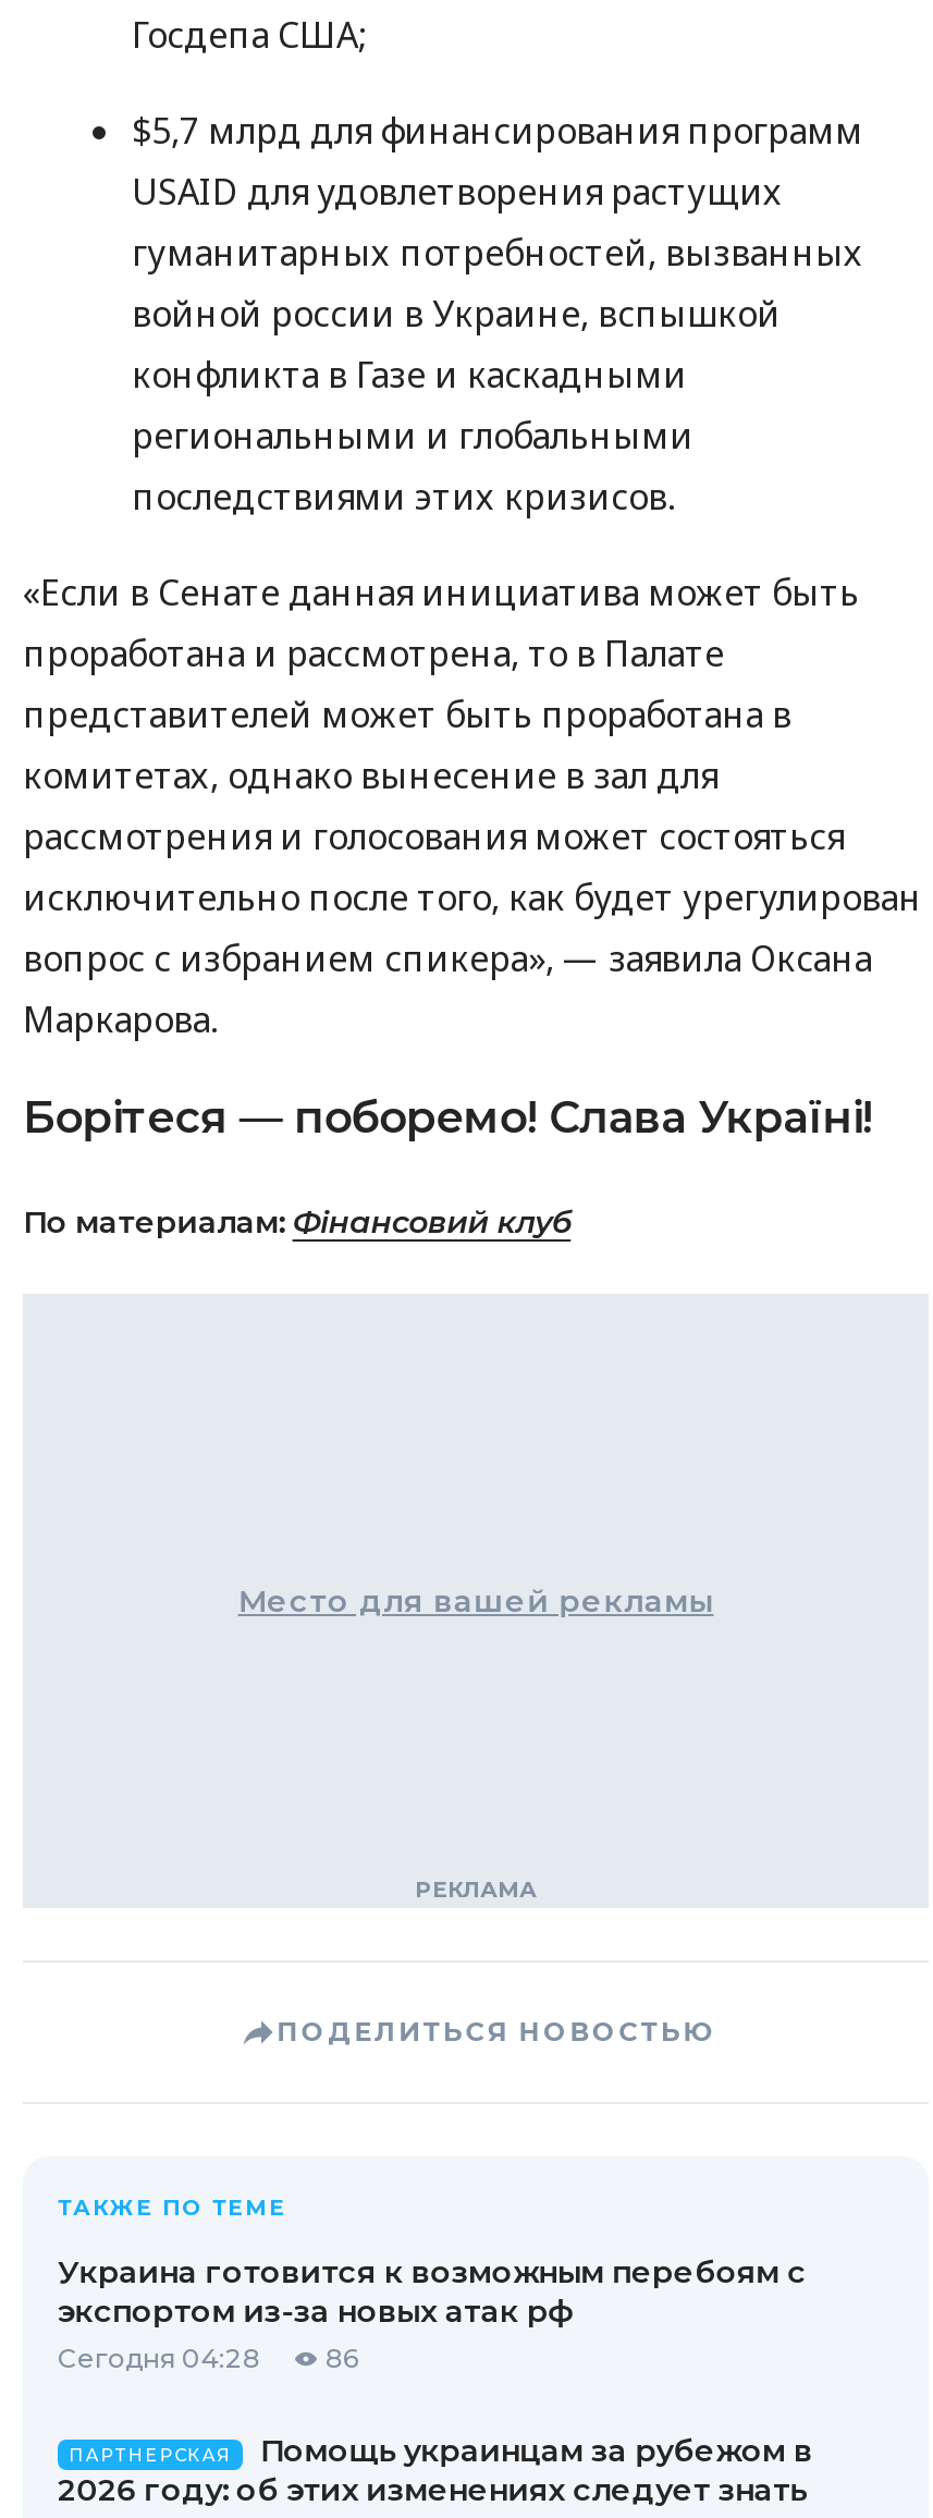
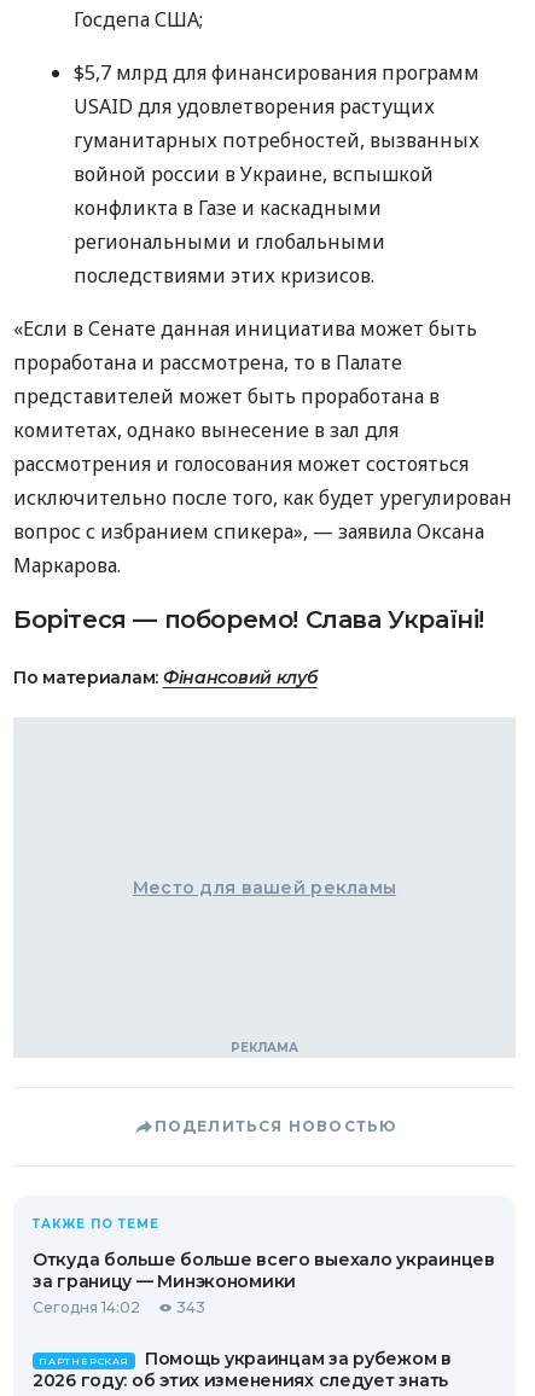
[58,2252,806,2374] Украина готовится к возможным перебоям с | экспортом из-за новых атак рф | Сегодня 04:28 | 86 -> [33,1248,495,1316] Откуда больше больше всего выехало украинцев | за границу — Минэкономики | Сегодня 14:02 | 343

